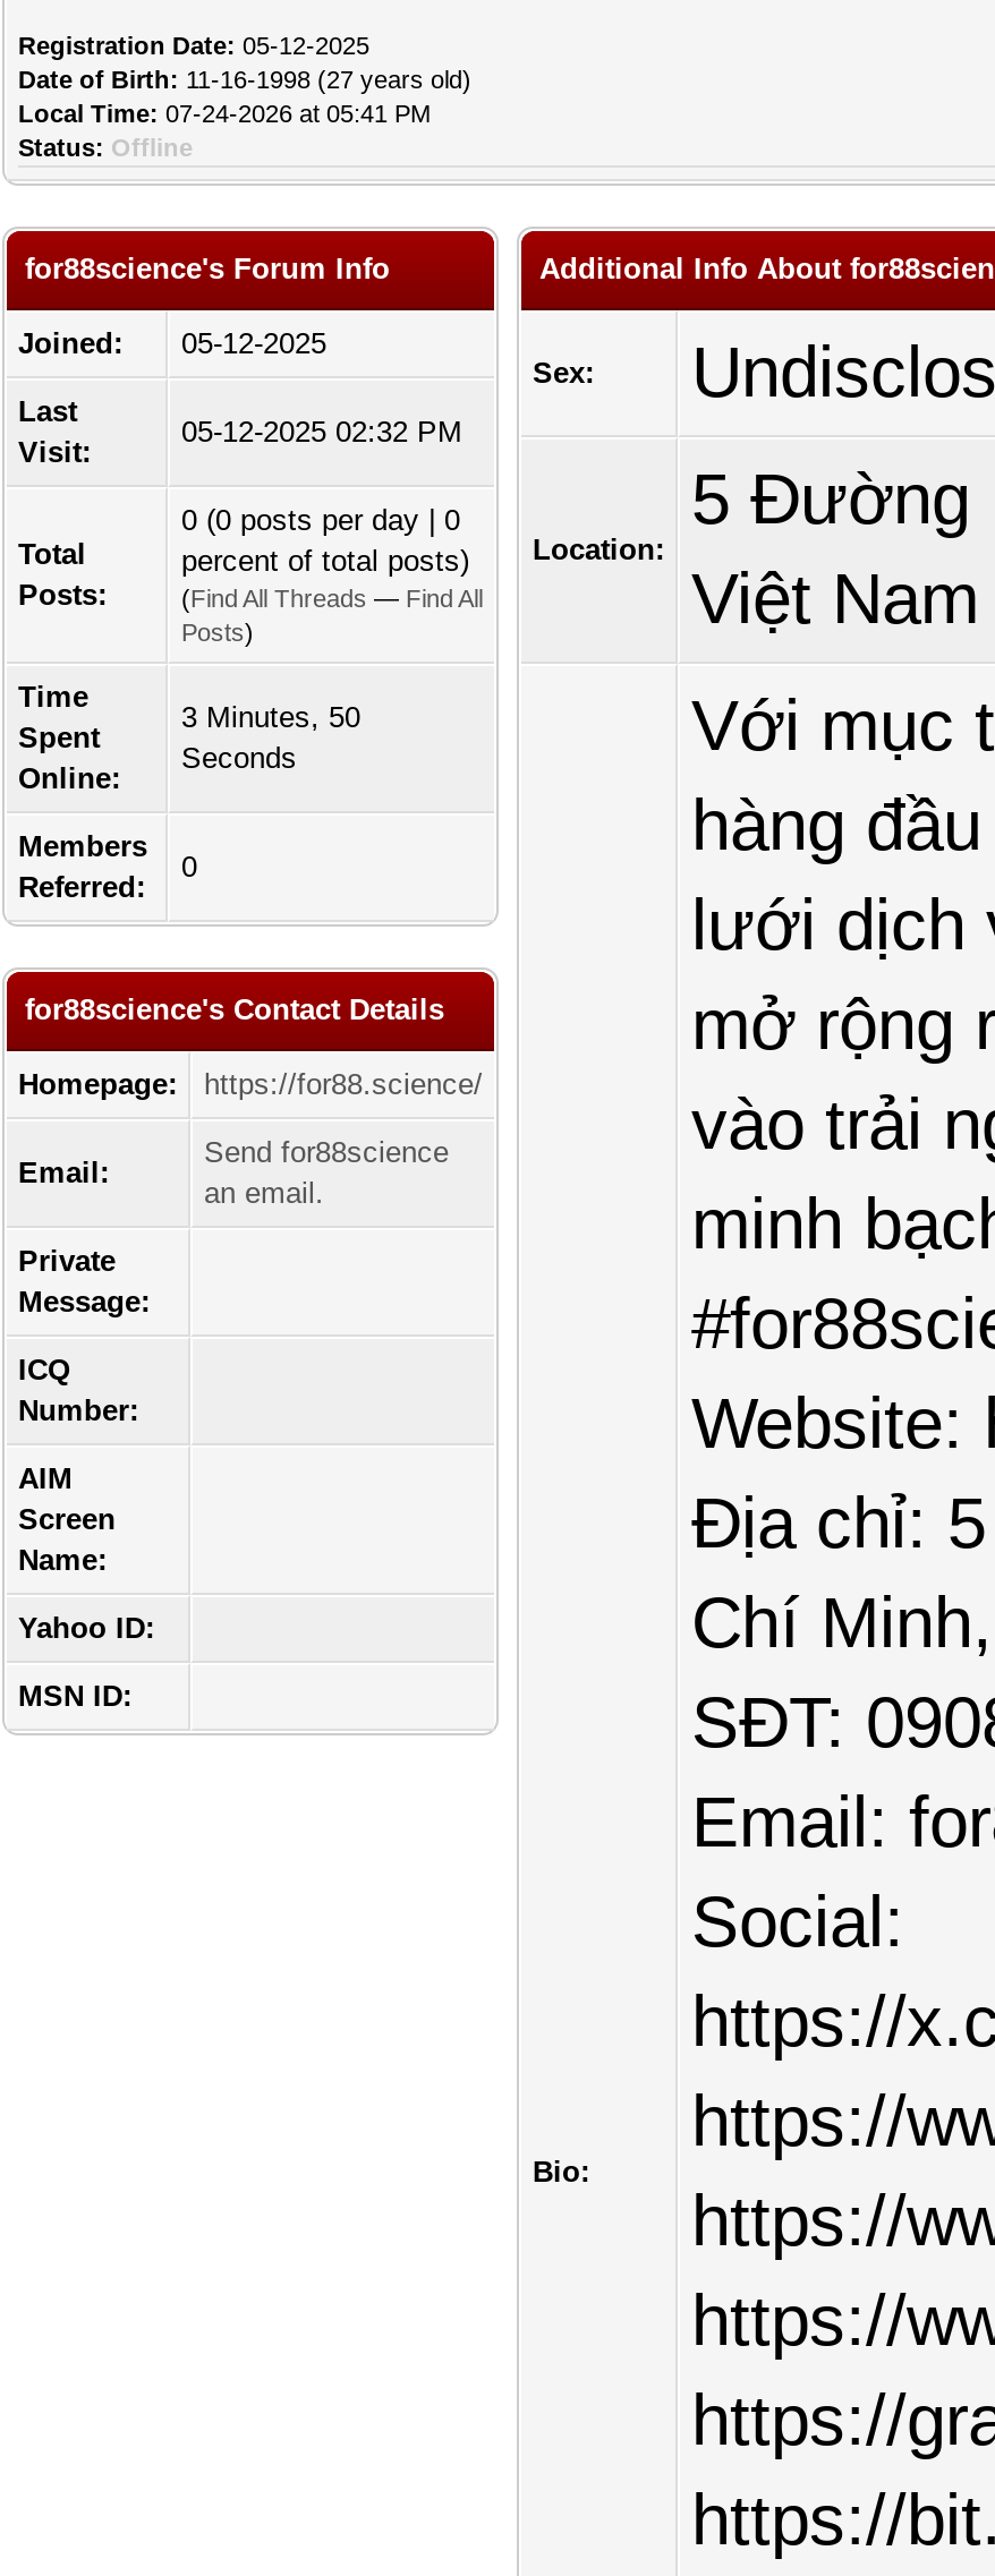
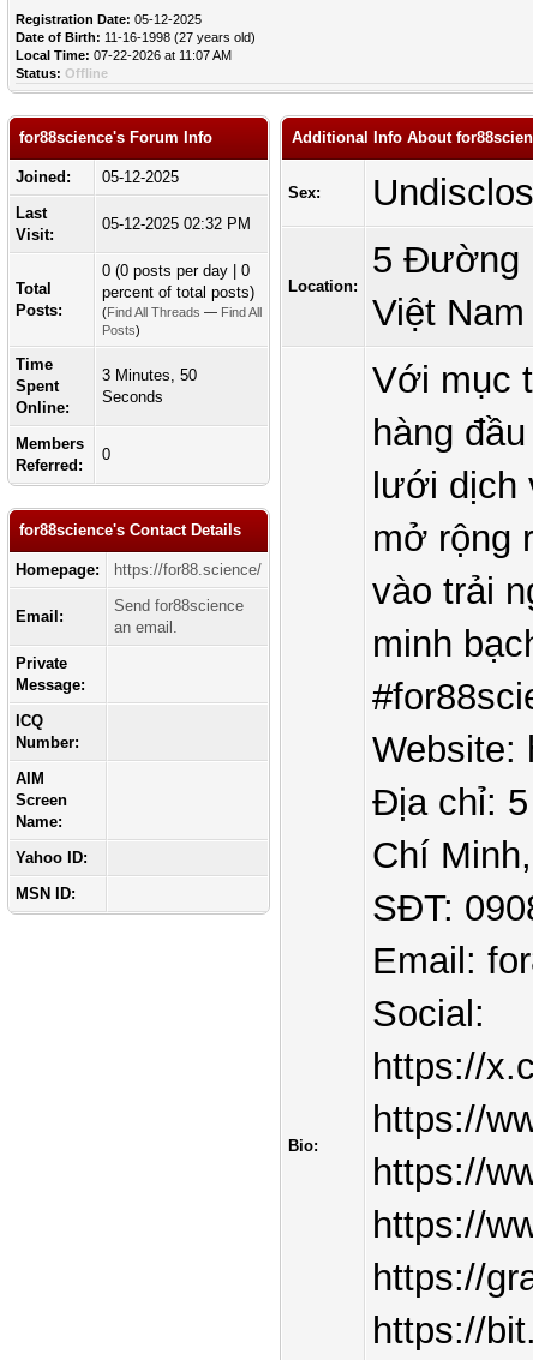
[18,100,431,127] Local Time: 07-24-2026 at 05:41 PM -> [16,48,232,62] Local Time: 07-22-2026 at 11:07 AM

